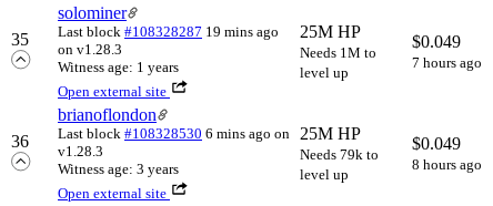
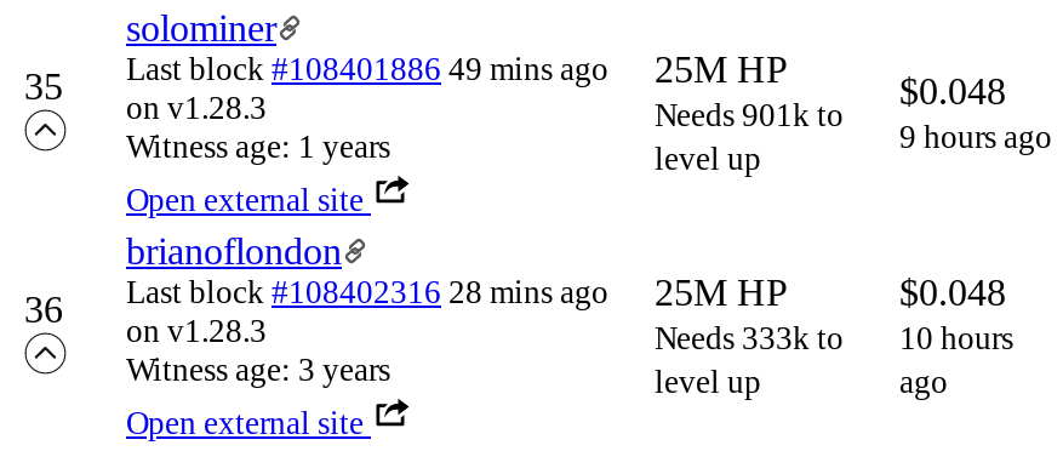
[58,24,279,40] Last block #108328287 19 mins ago -> [126,52,608,88] Last block #108401886 49 mins ago
[412,32,461,51] $0.049 -> [899,71,1006,112] $0.048
[300,45,376,61] Needs 1M to -> [655,98,844,134] Needs 901k to
[412,55,482,71] 7 hours ago -> [899,120,1052,156] 9 hours ago
[58,125,290,160] Last block #108328530 6 mins ago on | v1.28.3 -> [126,275,608,350] Last block #108402316 28 mins ago | on v1.28.3
[412,134,482,173] $0.049 | 8 hours ago -> [899,272,1013,401] $0.048 | 10 hours | ago
[300,147,379,163] Needs 79k to -> [655,321,844,357] Needs 333k to

